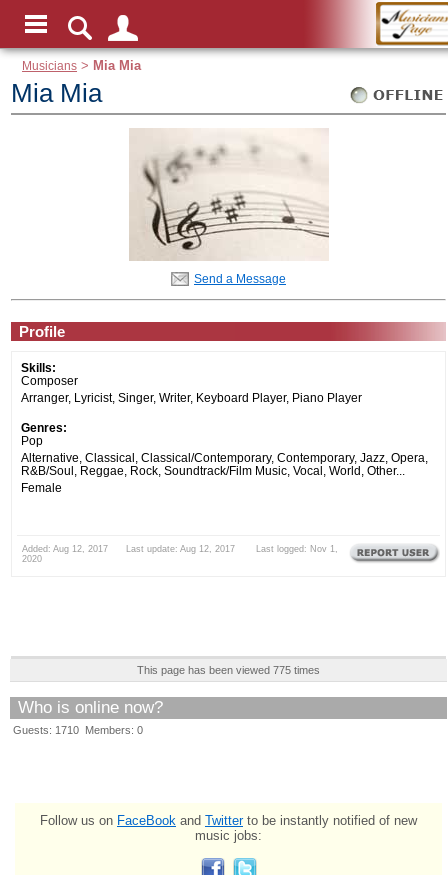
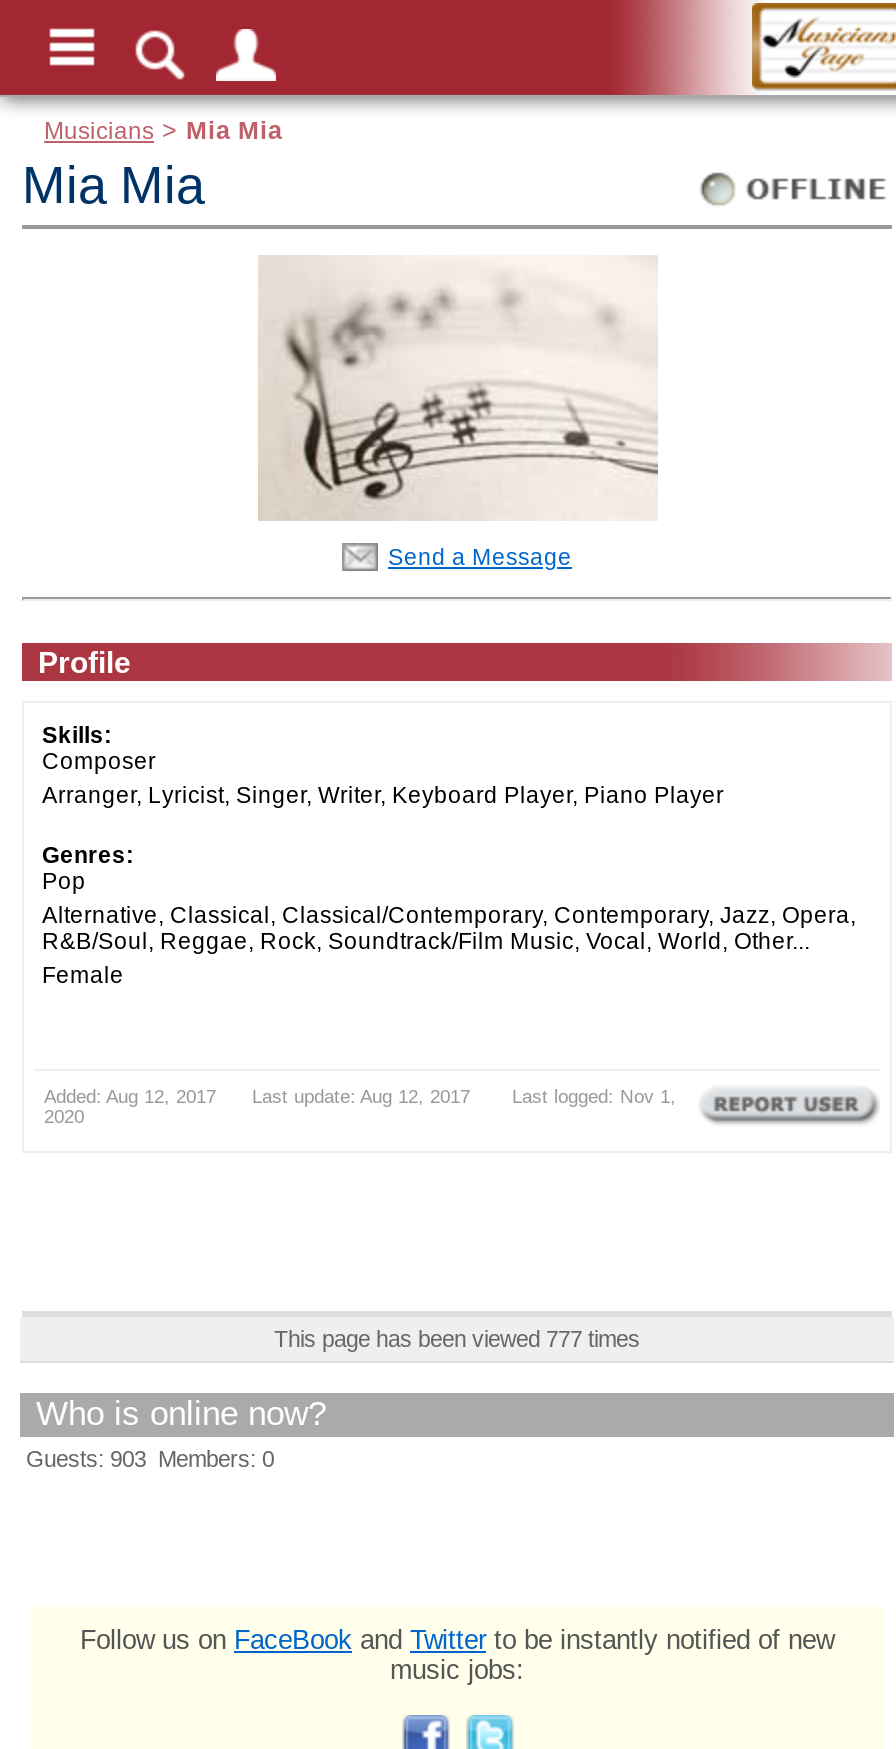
[137,664,320,676] This page has been viewed 775 times -> [274,1327,640,1351] This page has been viewed 777 times
[13,724,143,736] Guests: 1710 Members: 0 -> [26,1447,274,1471] Guests: 903 Members: 0

